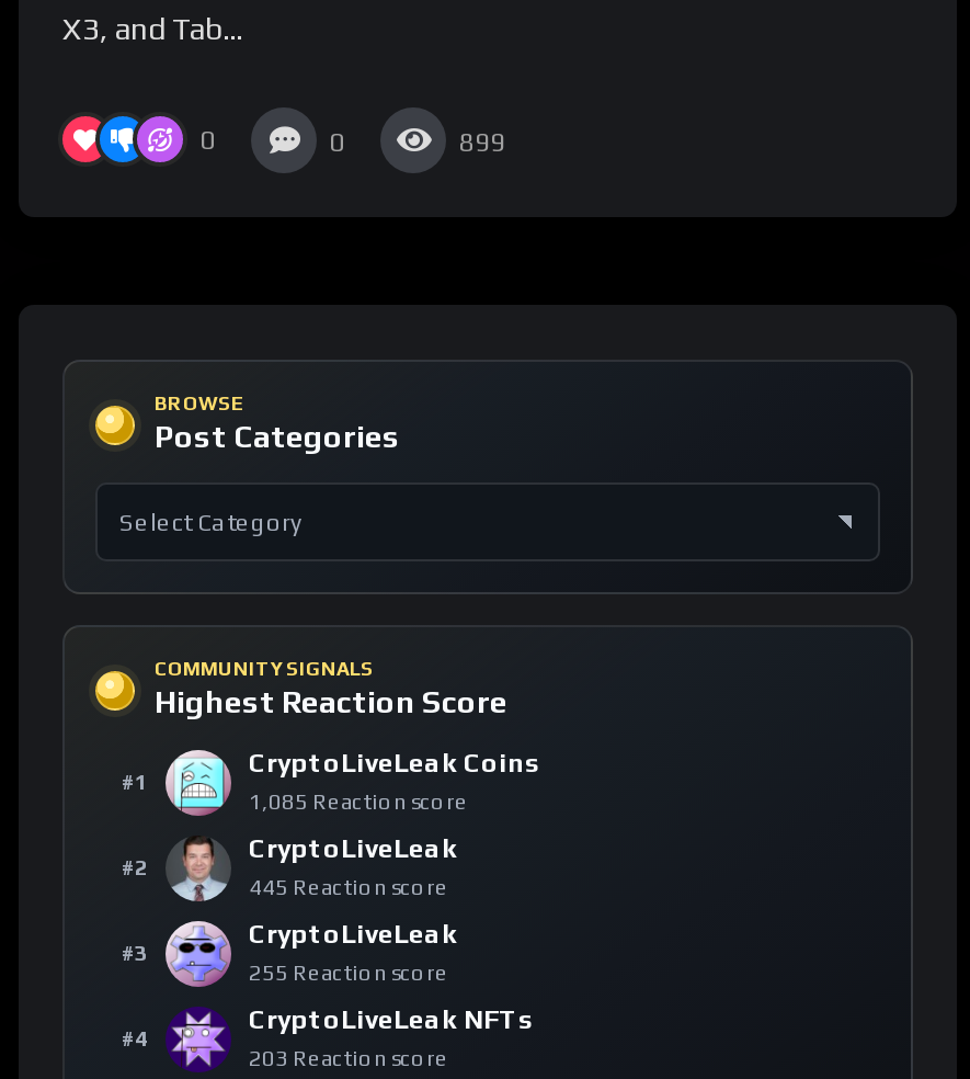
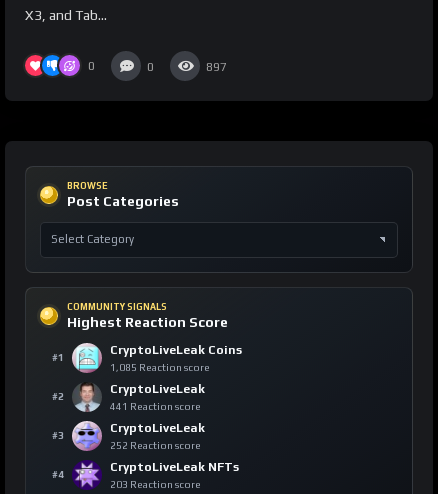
[459,127,505,157] 899 -> [206,60,227,74] 897
[249,875,448,899] 445 Reaction score -> [110,401,201,412] 441 Reaction score
[249,960,448,984] 255 Reaction score -> [110,440,201,451] 252 Reaction score

